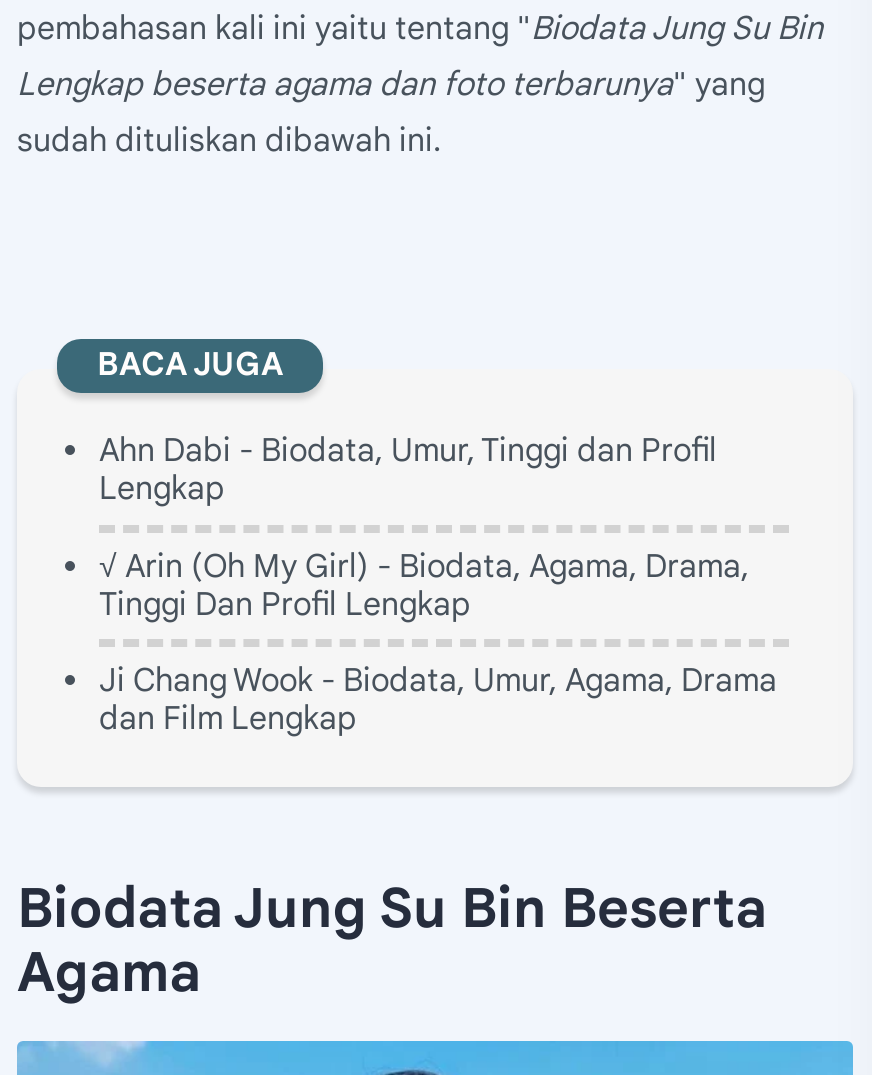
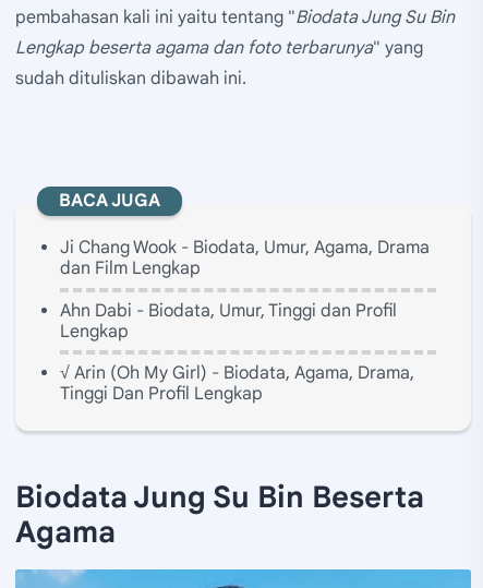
moved [99,431,717,625] -> [60,300,397,405]: Ahn Dabi - Biodata, Umur, Tinggi dan Profil | Lengkap | Tinggi Dan Profil Lengkap
moved [99,661,777,739] -> [60,237,430,279]: Ji Chang Wook - Biodata, Umur, Agama, Drama | dan Film Lengkap

